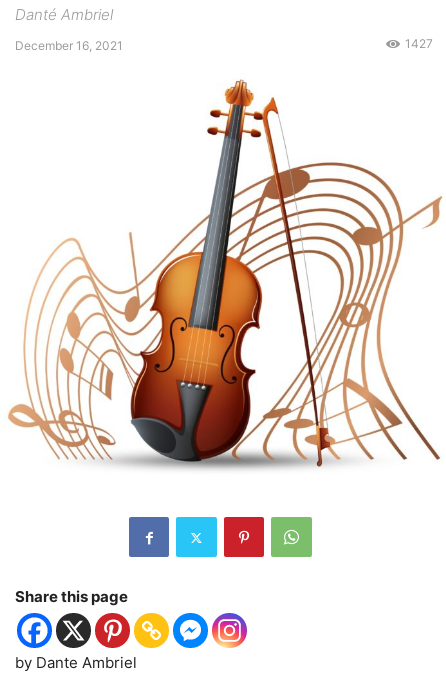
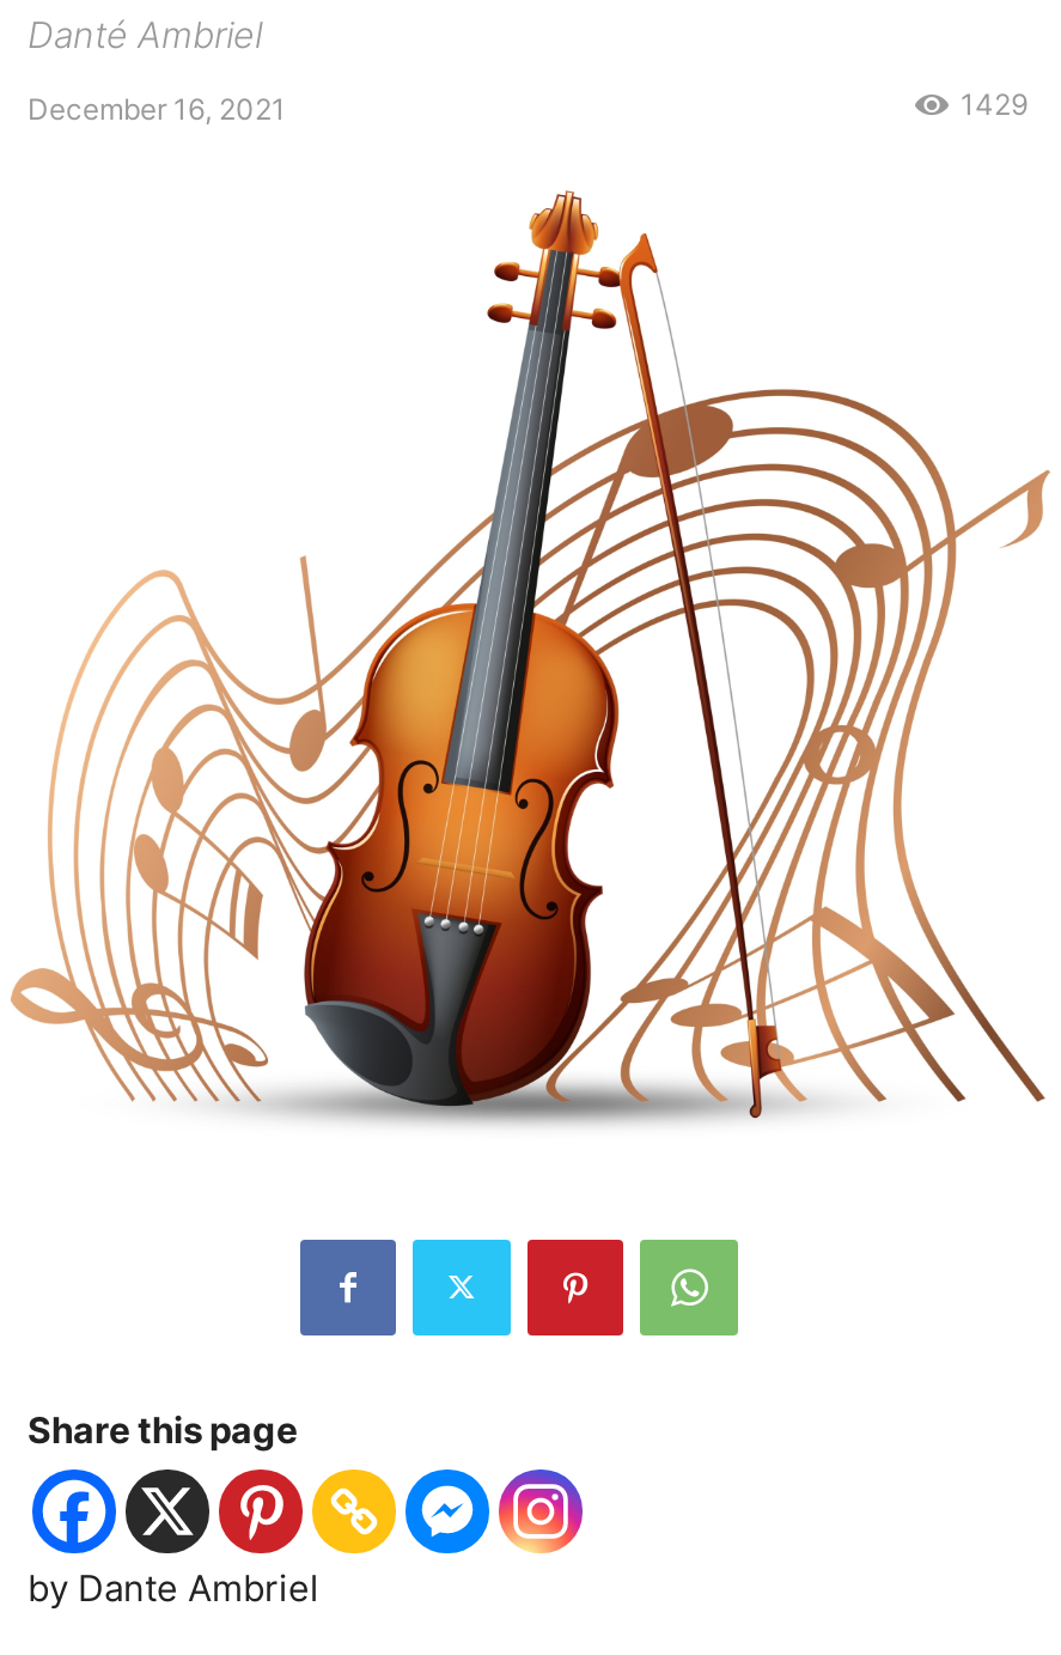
[405,36,433,51] 1427 -> [961,86,1028,122] 1429

